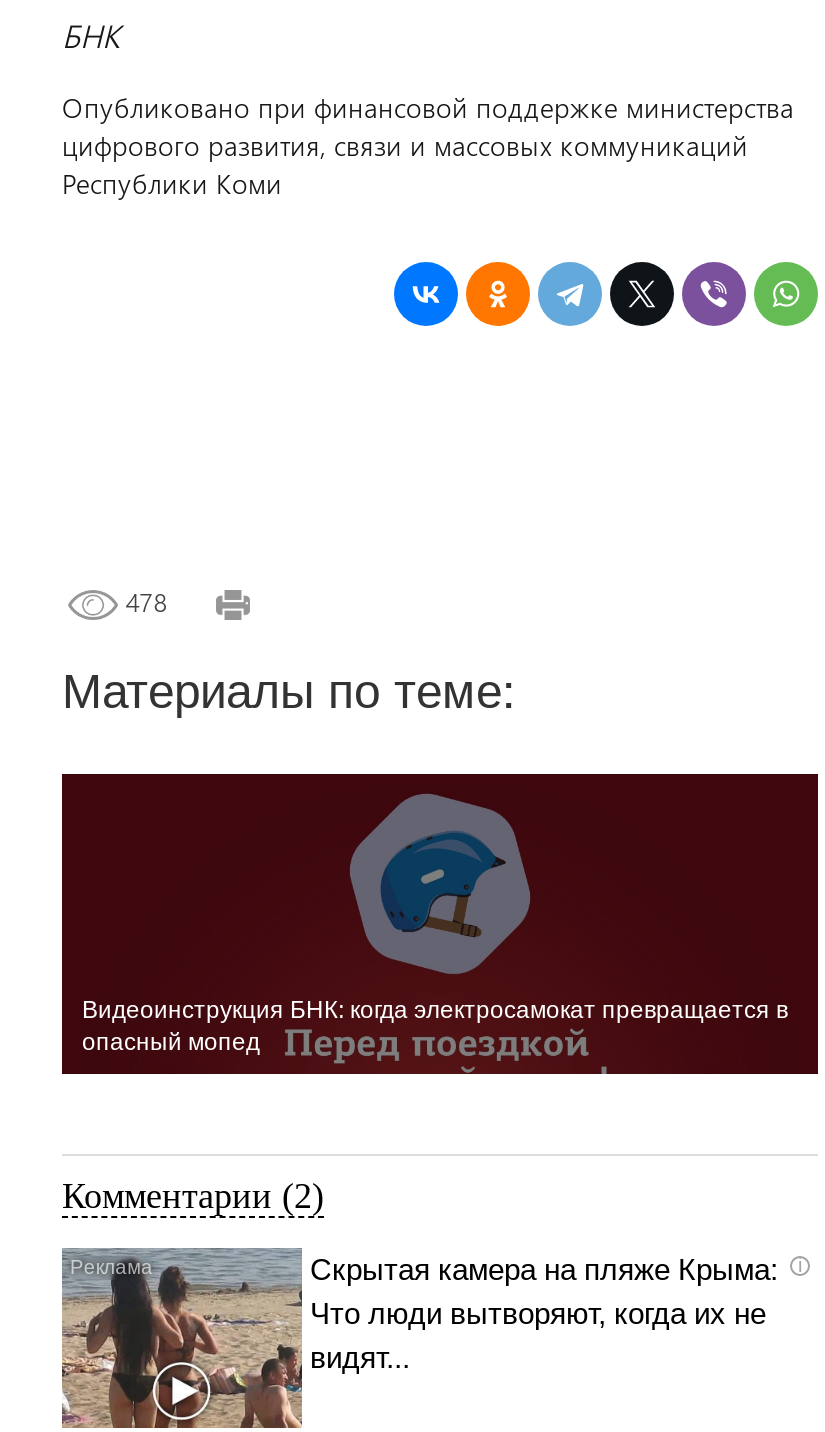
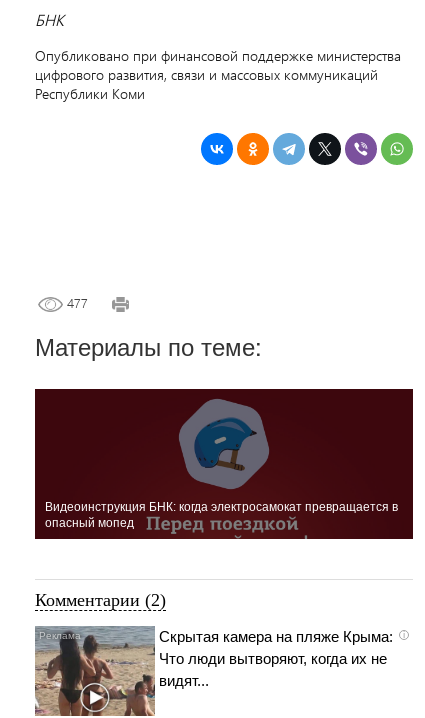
[117,584,175,618] 478 -> [63,294,92,311] 477

